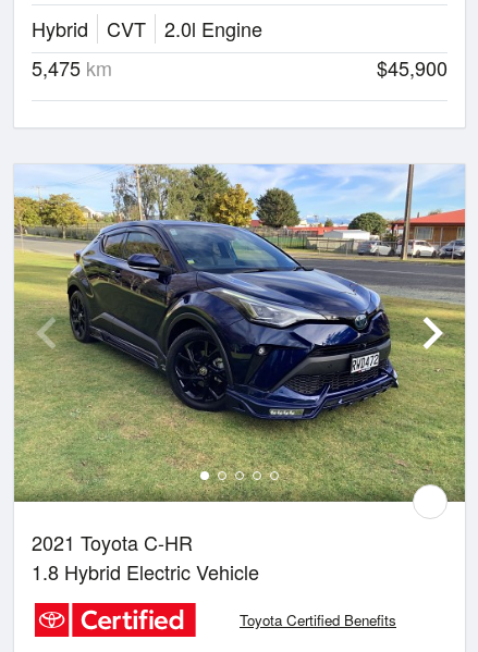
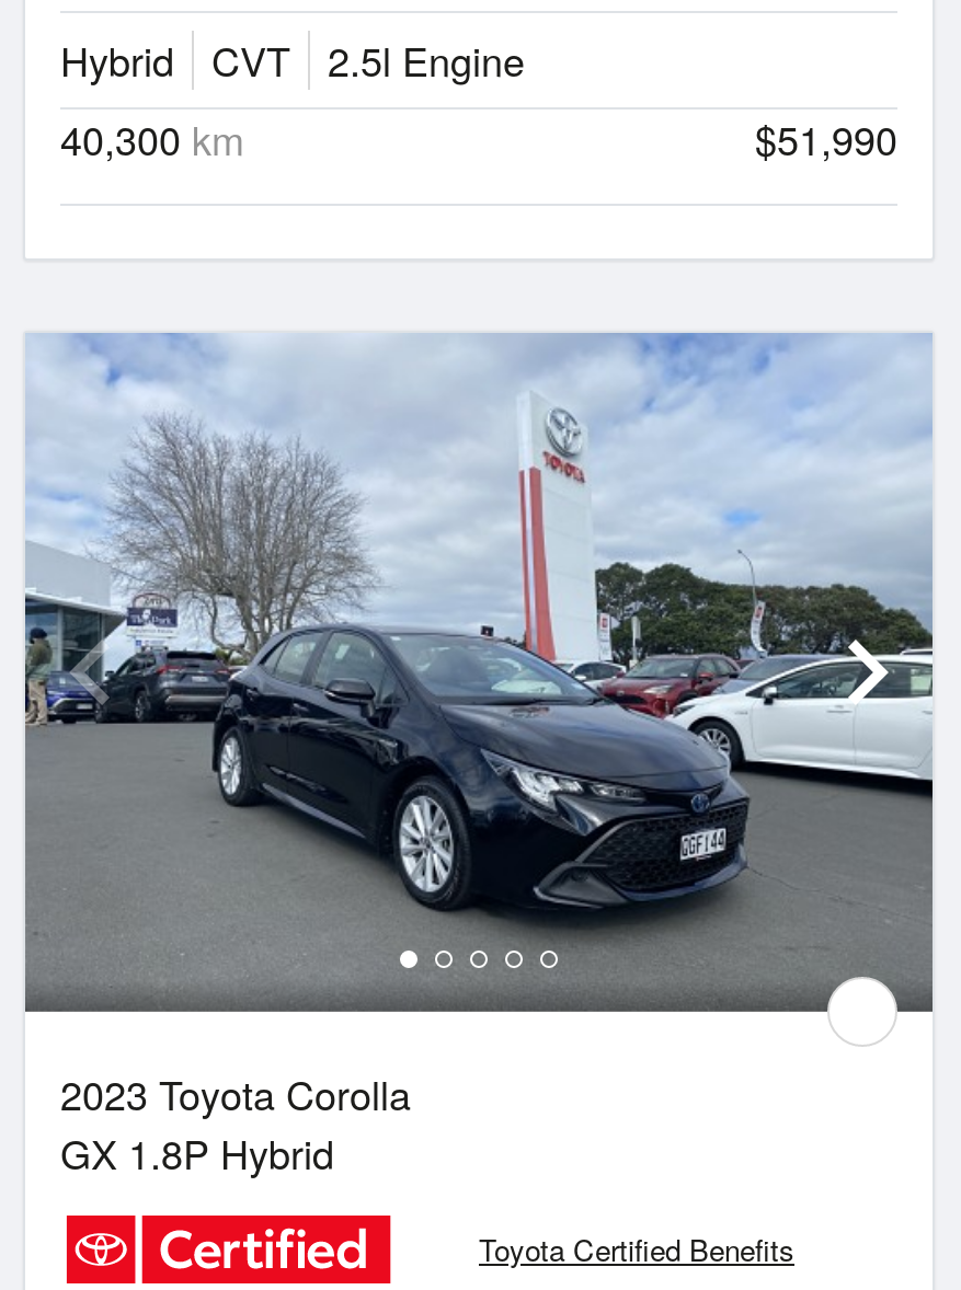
[32,14,448,81] 2.0l Engine | 5,475 km | $45,900 -> [60,30,897,166] 2.5l Engine | 40,300 km | $51,990
[13,163,466,586] [image] | 2021 Toyota C-HR | 1.8 Hybrid Electric Vehicle -> [23,333,935,1181] [image] | 2023 Toyota Corolla | GX 1.8P Hybrid

